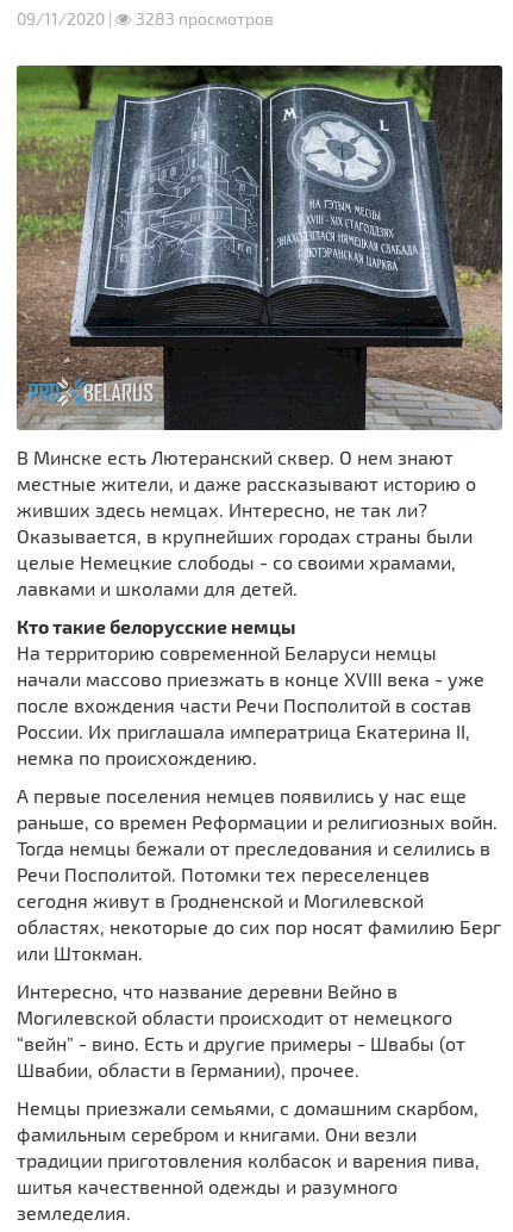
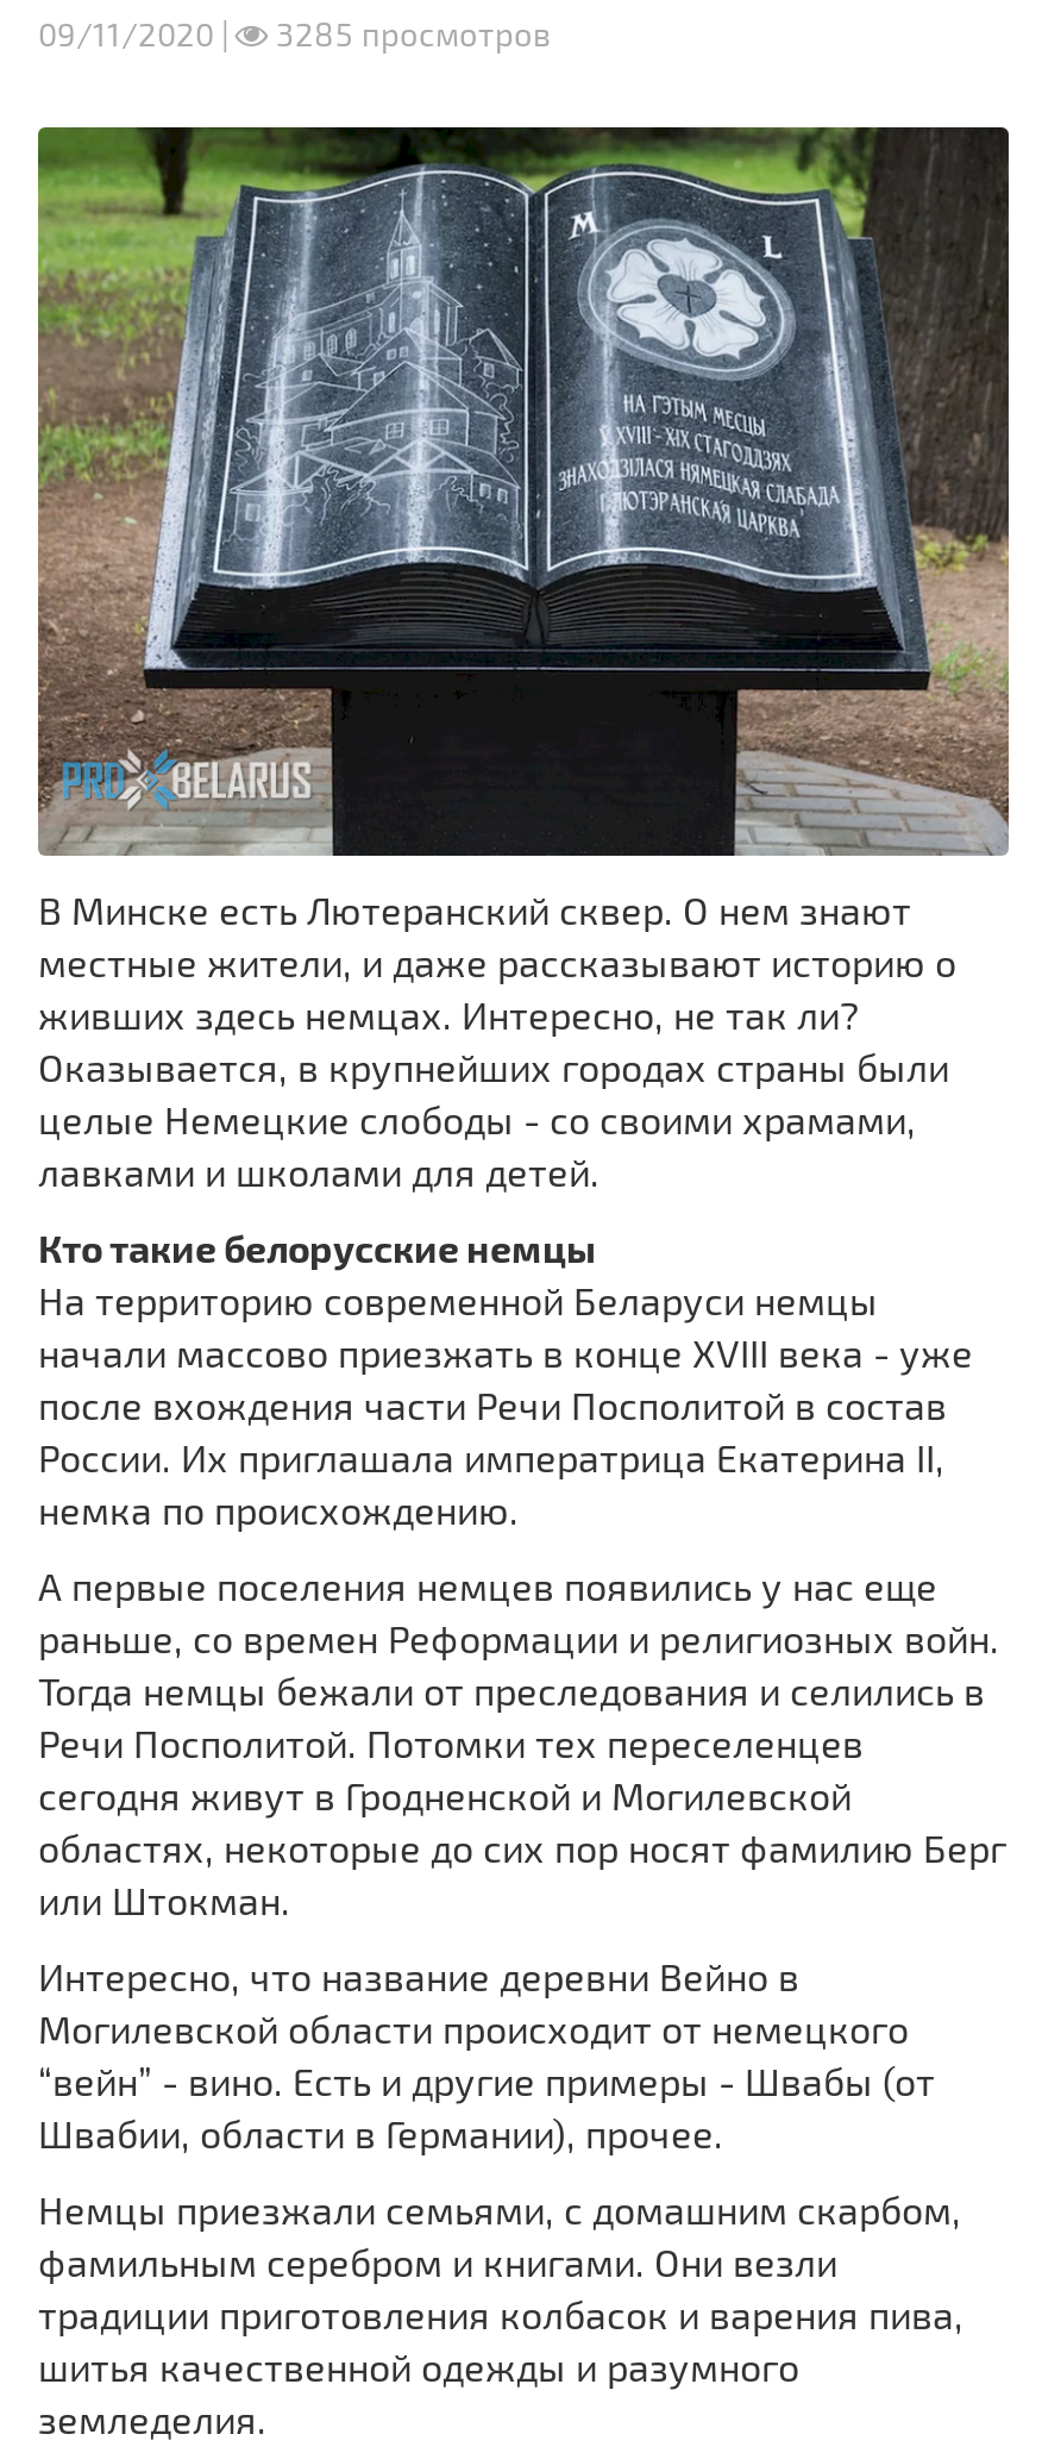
[132,8,274,28] 3283 просмотров -> [269,12,552,52] 3285 просмотров

